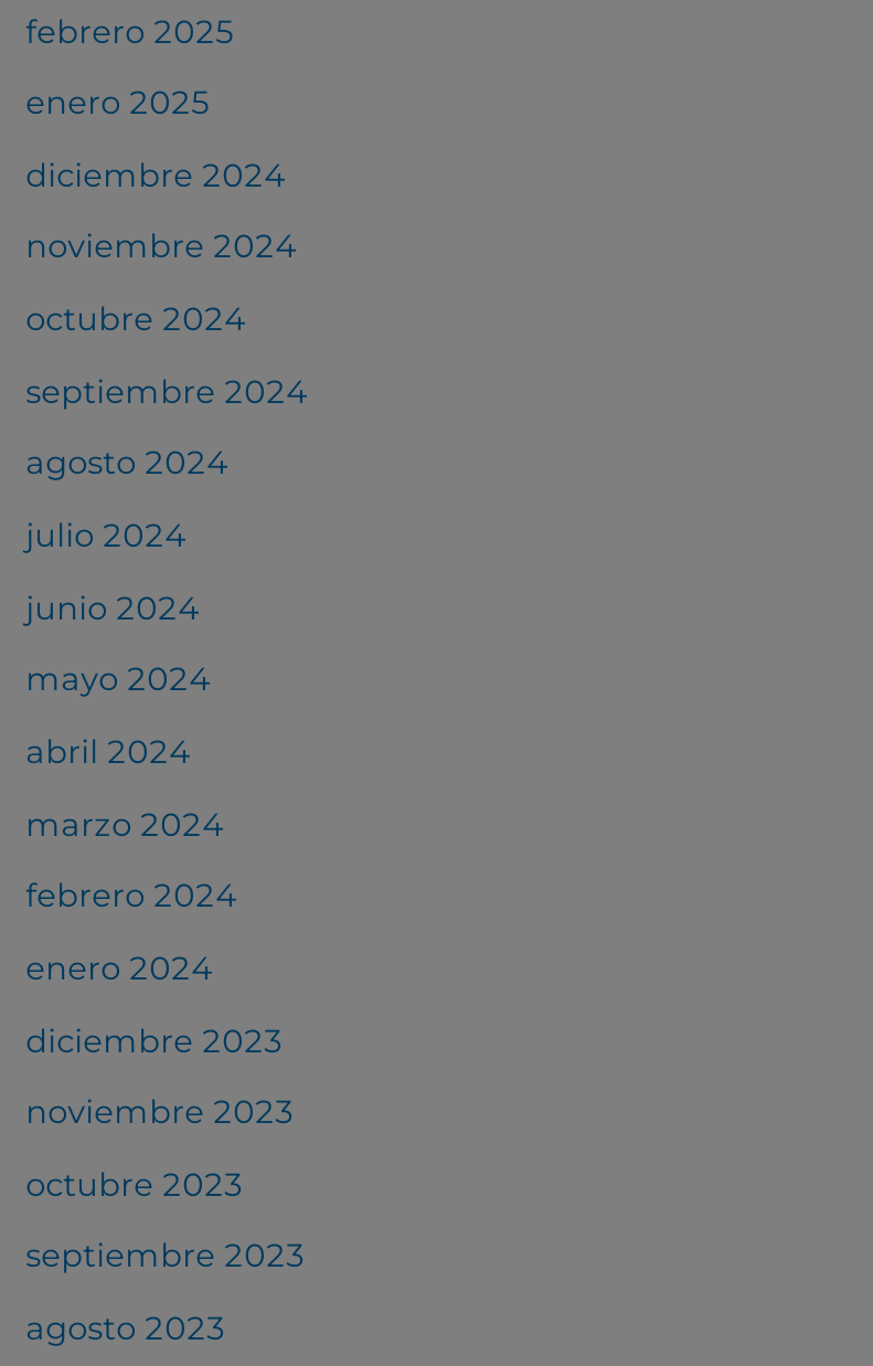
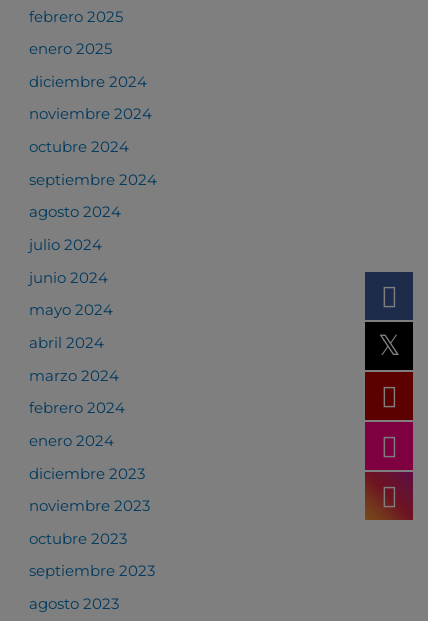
none -> [364,271,414,521] [image]

